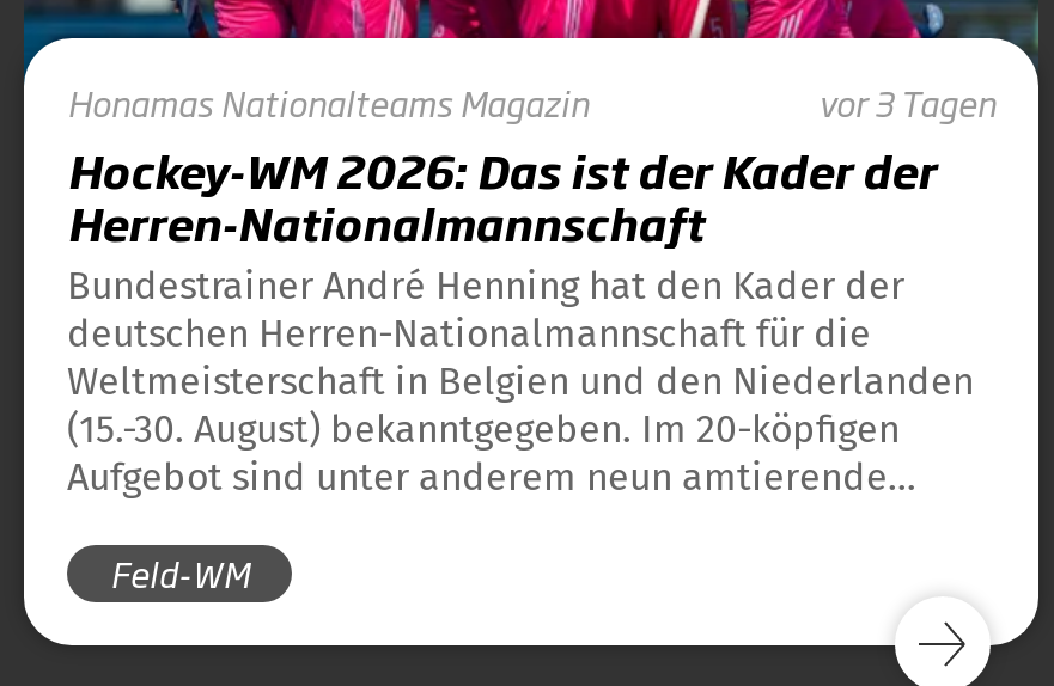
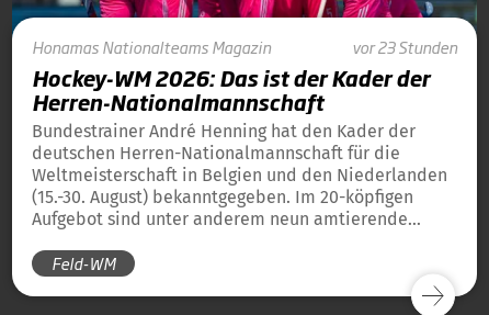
[818,76,995,127] vor 3 Tagen -> [352,35,457,58] vor 23 Stunden

